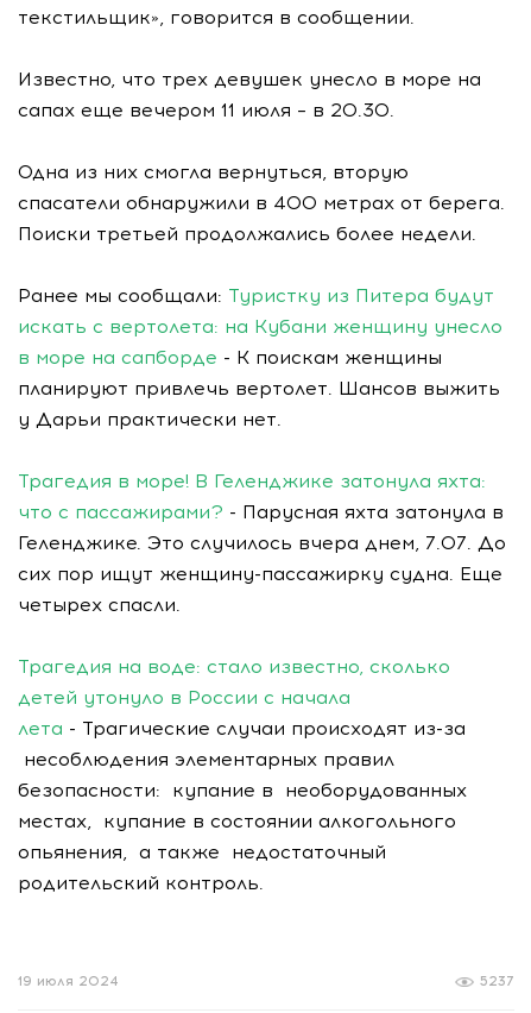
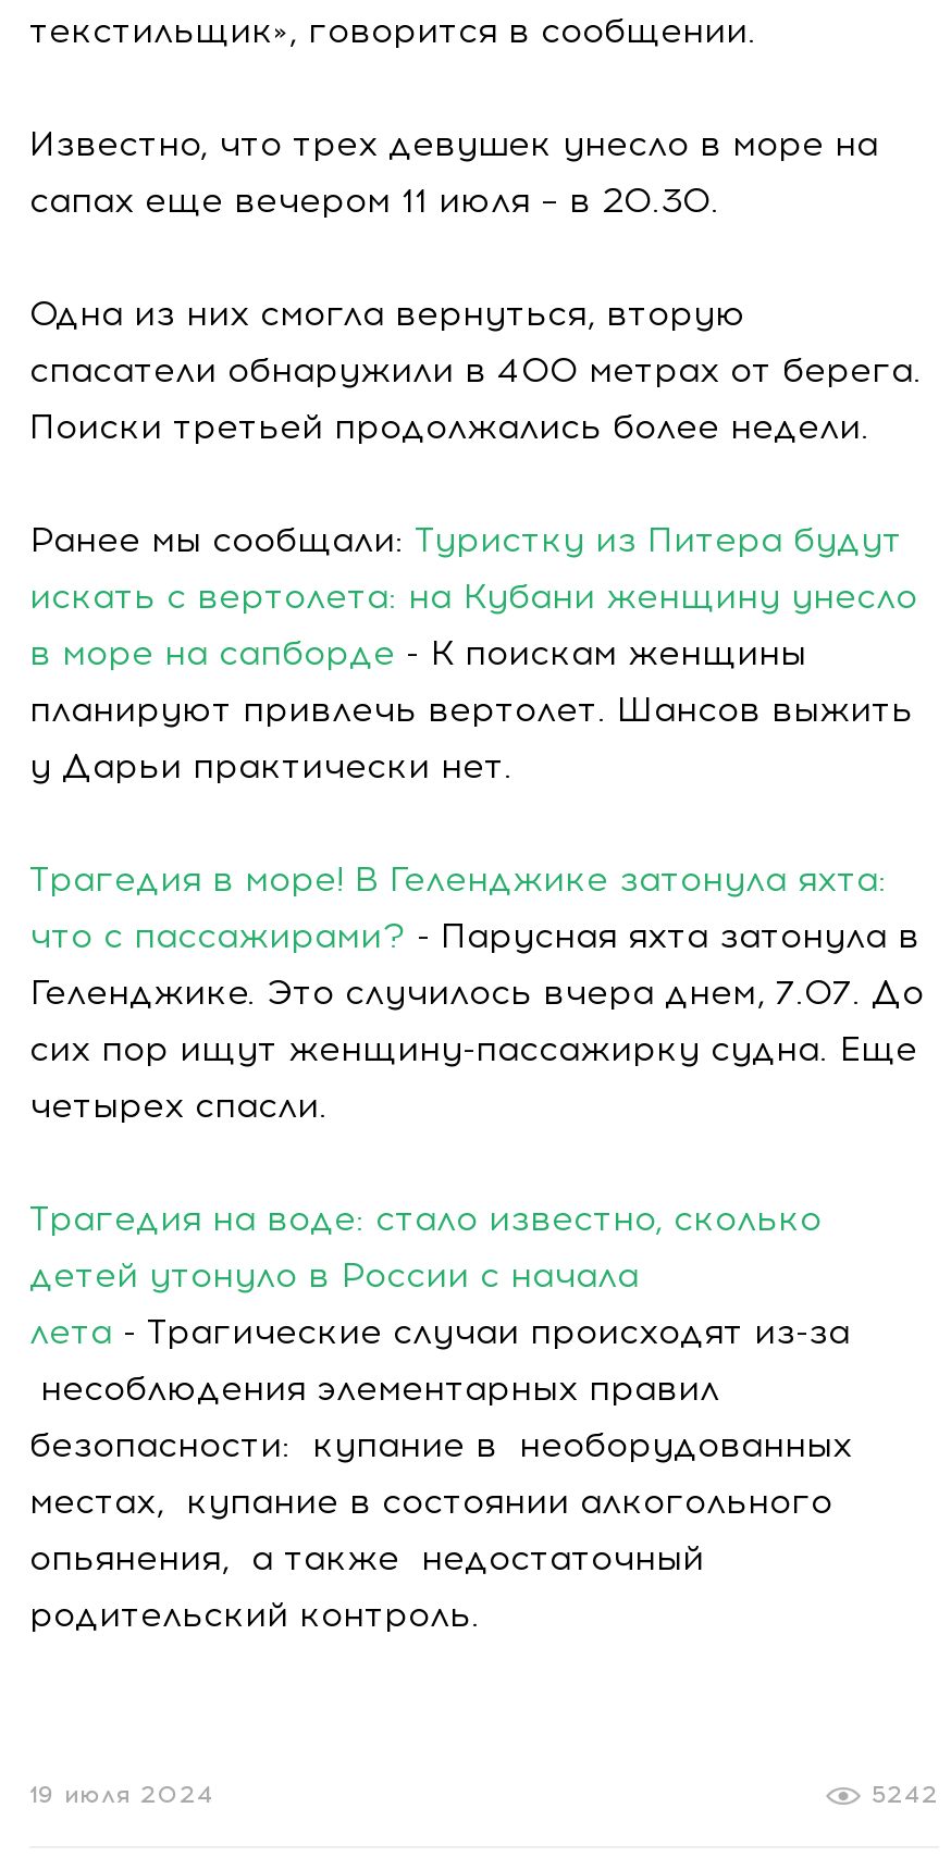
[480,974,514,990] 5237 -> [872,1781,939,1810] 5242

